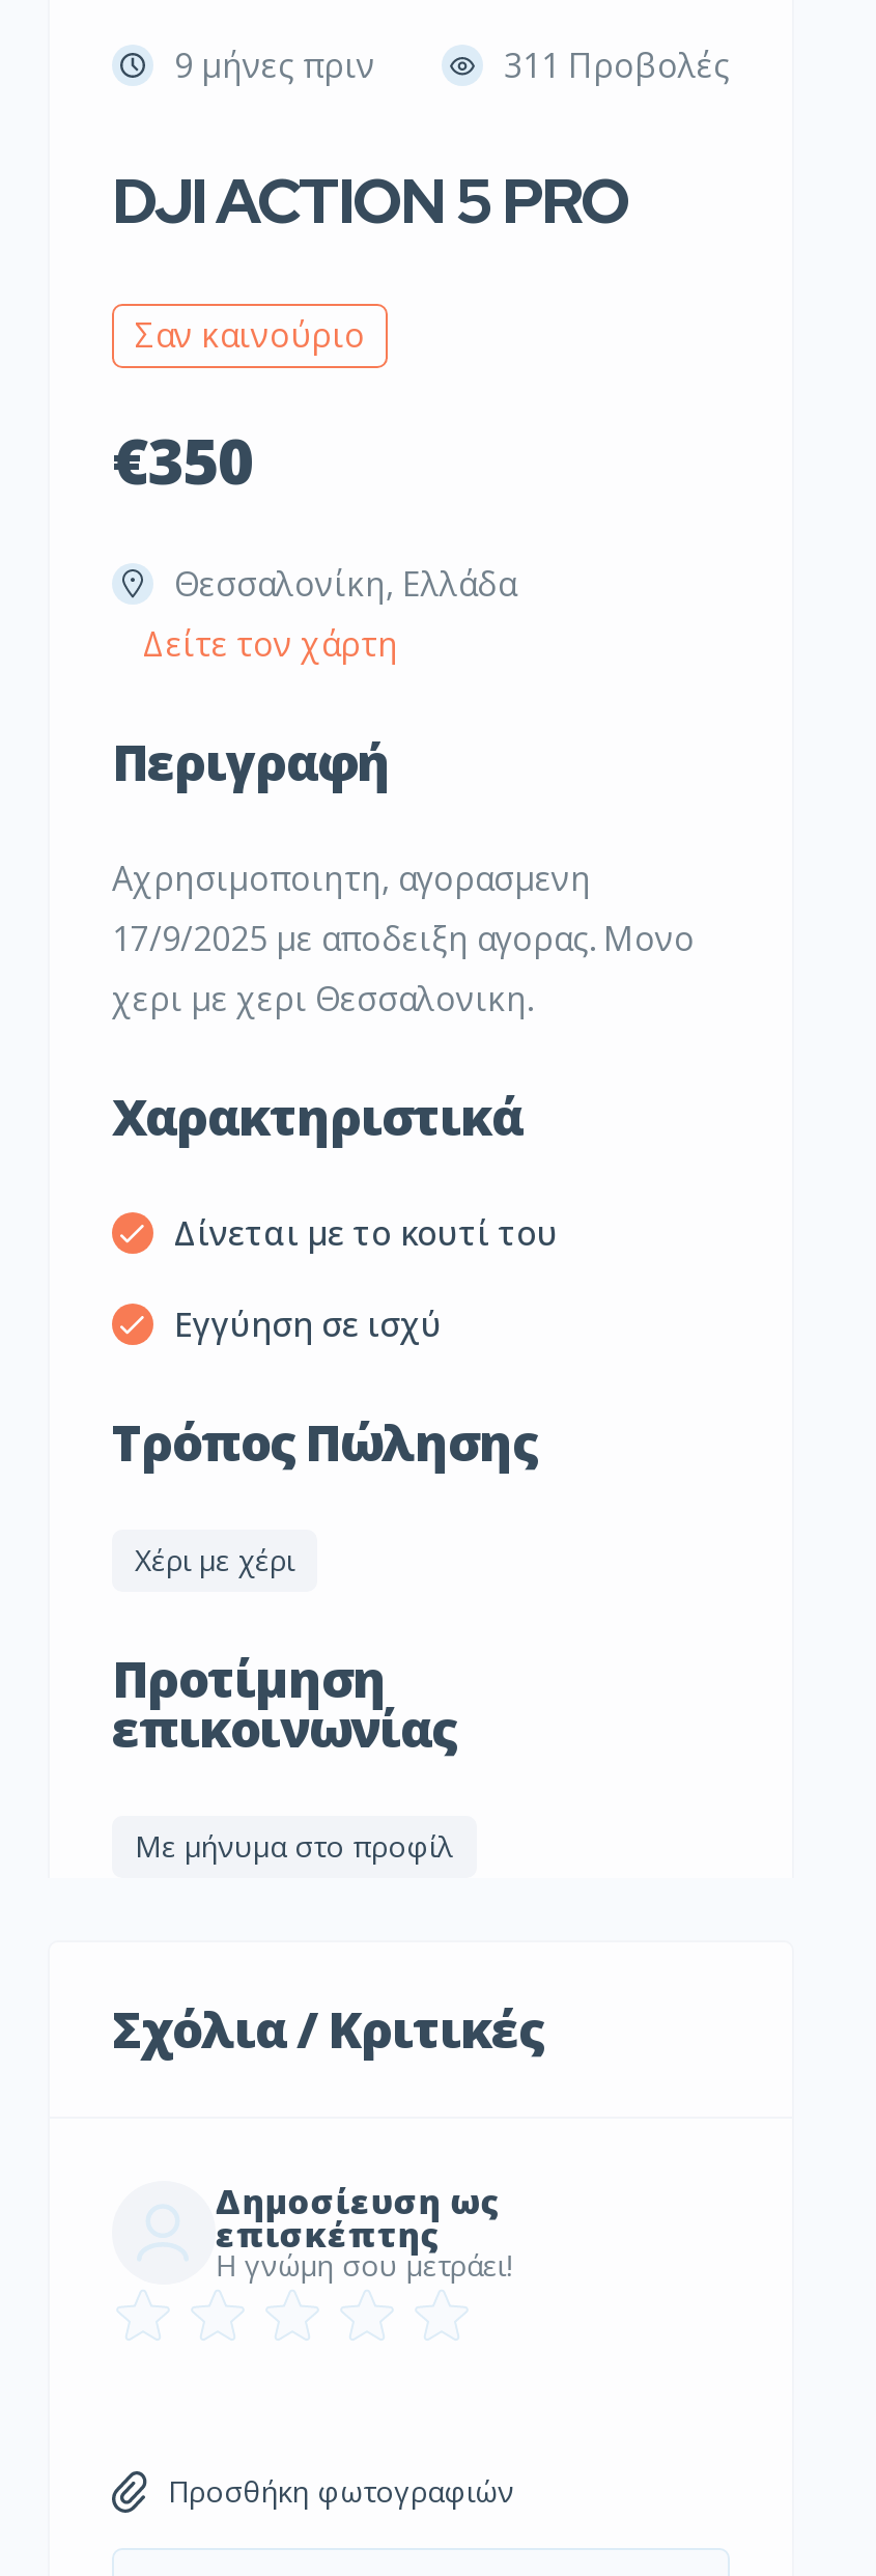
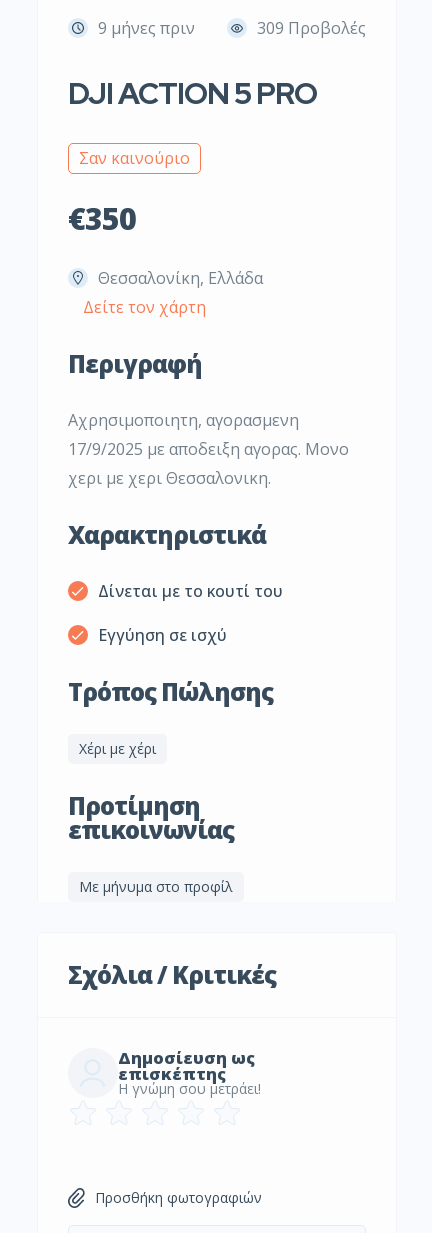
[504,42,730,88] 311 Προβολές -> [257,17,366,39] 309 Προβολές

